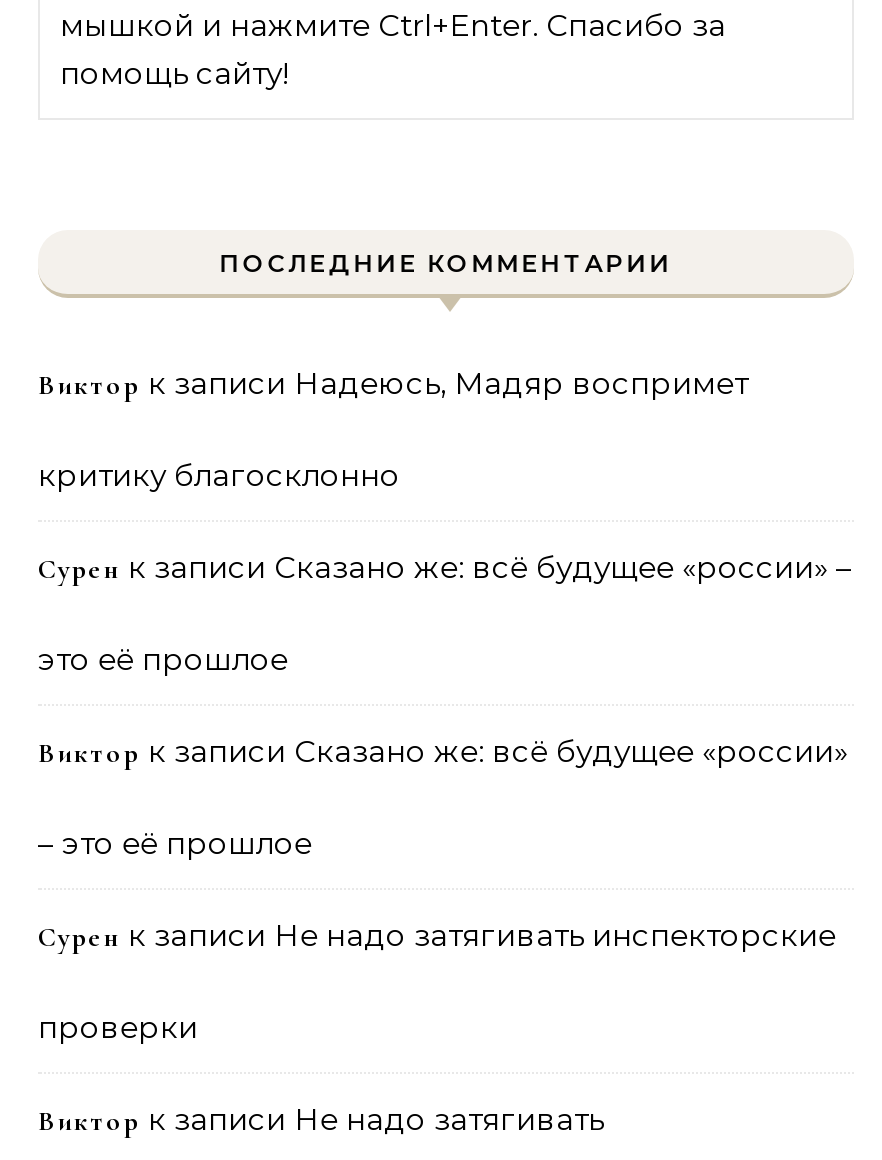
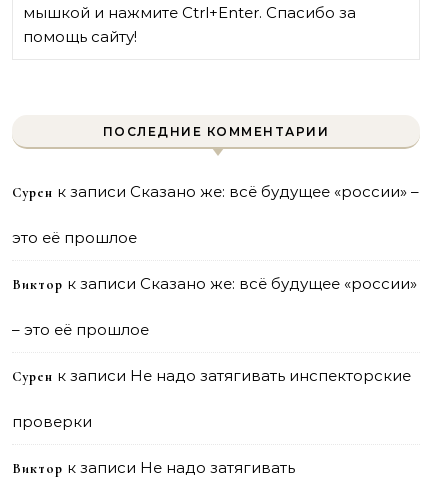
[38,364,748,494] Виктор к записи Надеюсь, Мадяр воспримет | критику благосклонно -> none

